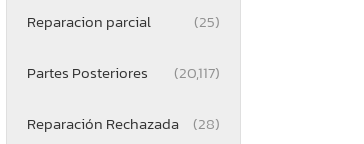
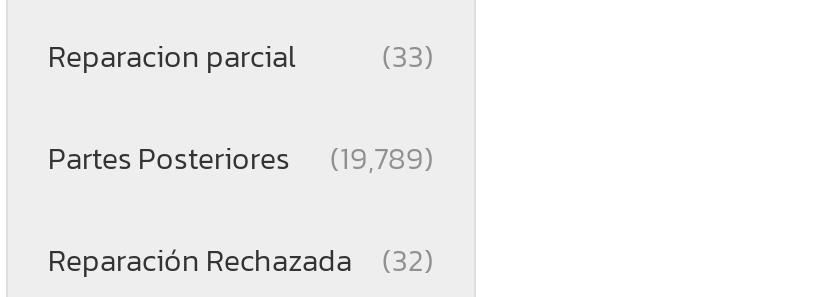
[27,9,220,32] Reparacion parcial (25) -> [48,32,434,78] Reparacion parcial (33)
[27,60,220,83] Partes Posteriores (20,117) -> [48,134,434,180] Partes Posteriores (19,789)
[27,111,220,134] Reparación Rechazada (28) -> [48,236,434,282] Reparación Rechazada (32)

